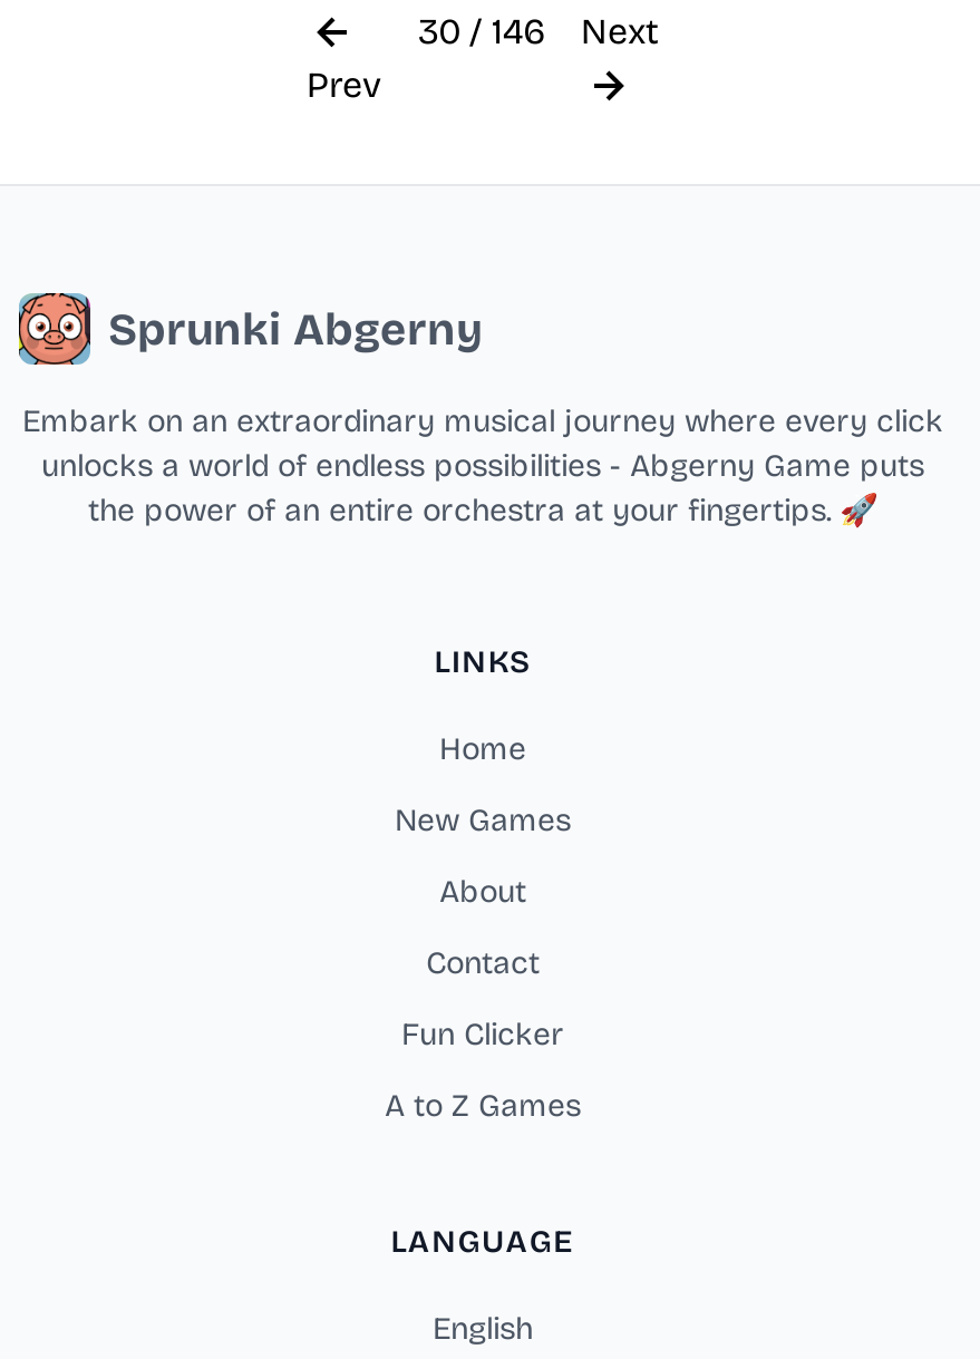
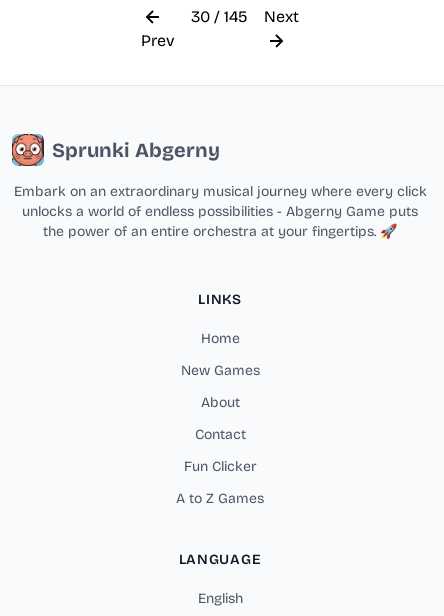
[418,10,659,52] 30 / 146 Next -> [191,7,299,26] 30 / 145 Next

